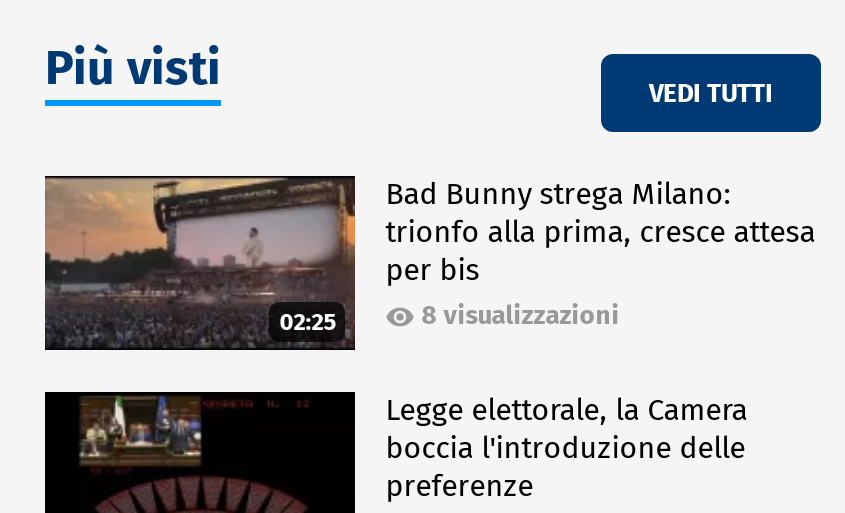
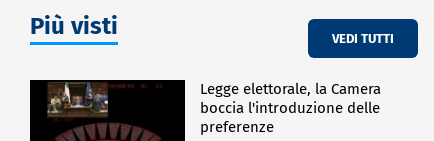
[43,176,357,352] [image] | 02:25 -> none
[385,177,815,331] Bad Bunny strega Milano: | trionfo alla prima, cresce attesa | per bis | 8 visualizzazioni -> none

